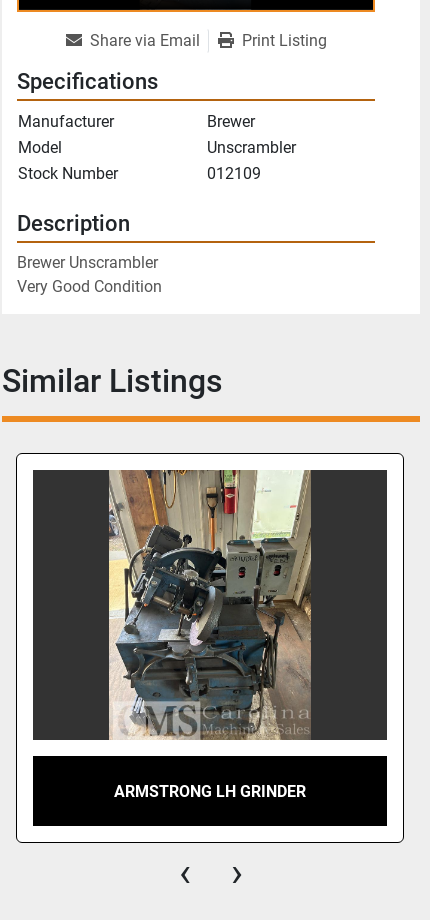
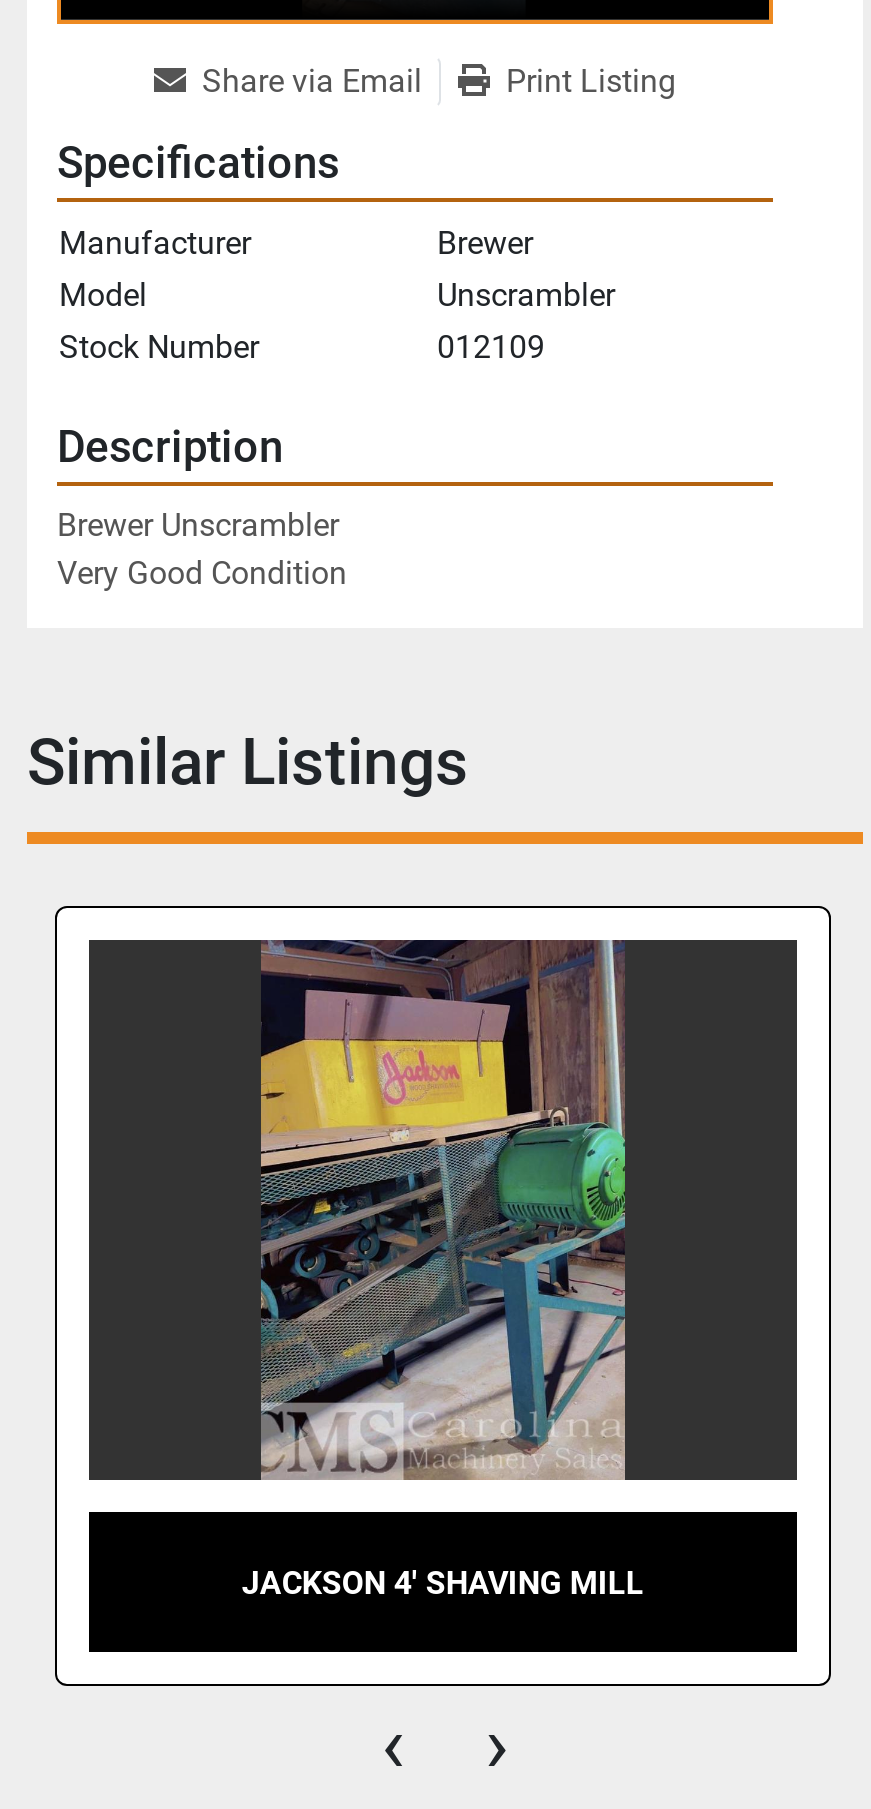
[108,469,312,740] [image] -> [241,938,645,1482] [image]
[114,782,306,801] ARMSTRONG LH GRINDER -> [241,1563,643,1601] JACKSON 4' SHAVING MILL

